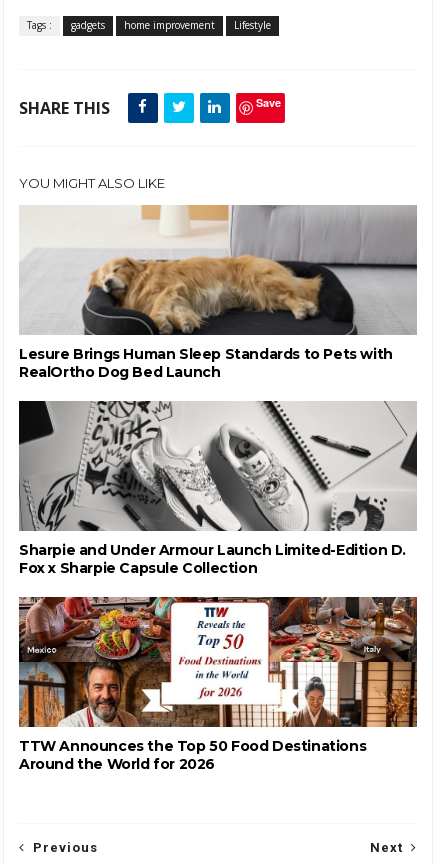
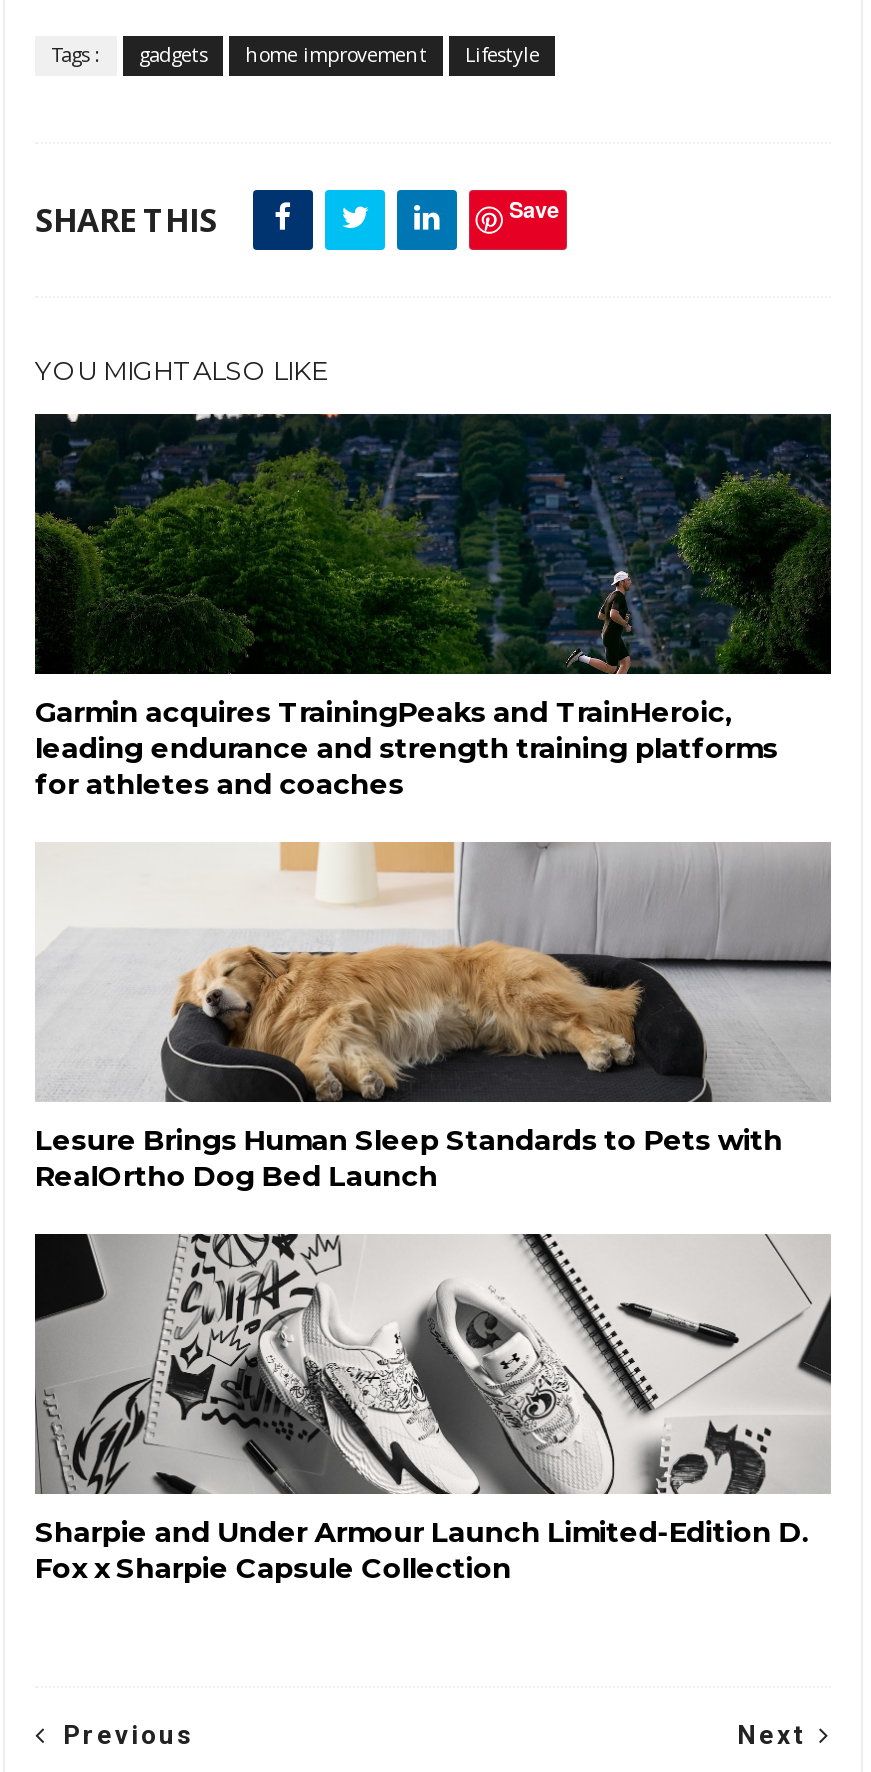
none -> [33,412,831,802] [image] | Garmin acquires TrainingPeaks and TrainHeroic, | leading endurance and strength training platforms | for athletes and coaches
moved [19,204,418,577] -> [35,840,833,1586]: [image] | Lesure Brings Human Sleep Standards to Pets with | RealOrtho Dog Bed Launch | Sharpie and Under Armour Launch Limited-Edition D. | Fox x Sharpie Capsule Collection
[18,596,418,773] [image] | TTW Announces the Top 50 Food Destinations | Around the World for 2026 -> none

